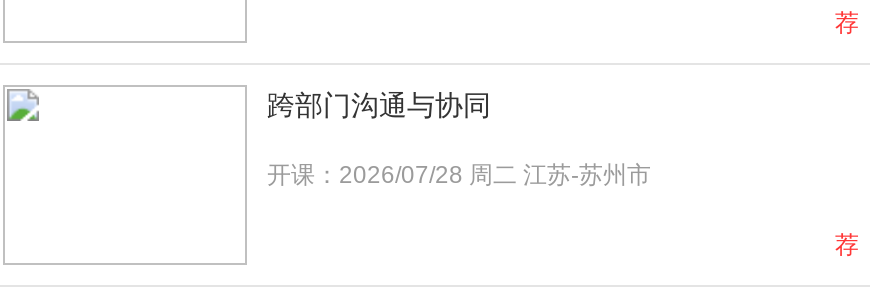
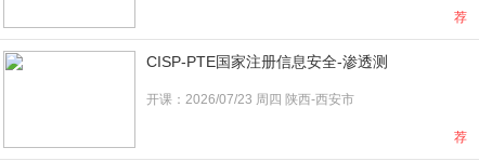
[267,89,491,121] 跨部门沟通与协同 -> [146,53,388,70] CISP-PTE国家注册信息安全-渗透测
[267,161,651,189] 开课：2026/07/28 周二 江苏-苏州市 -> [146,92,354,107] 开课：2026/07/23 周四 陕西-西安市

